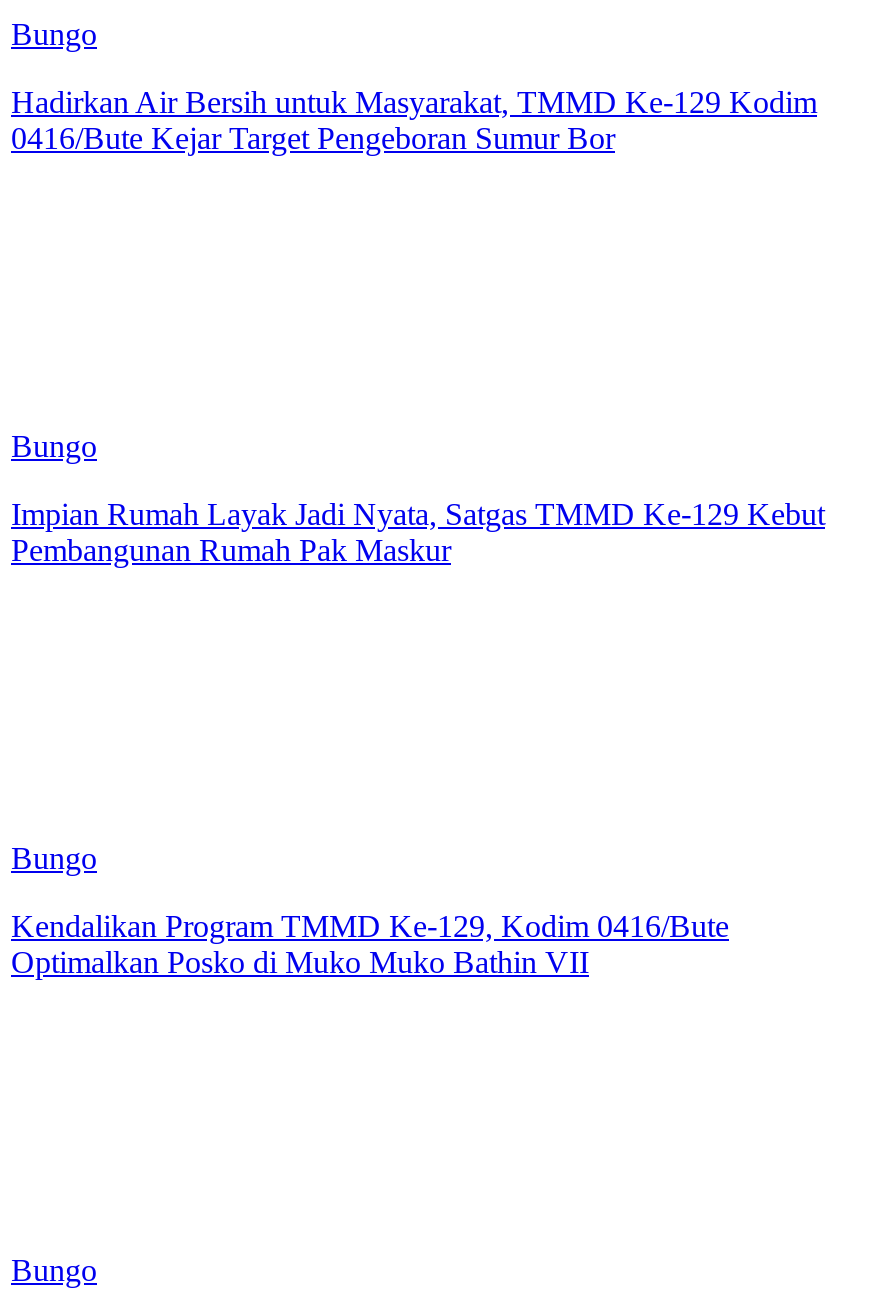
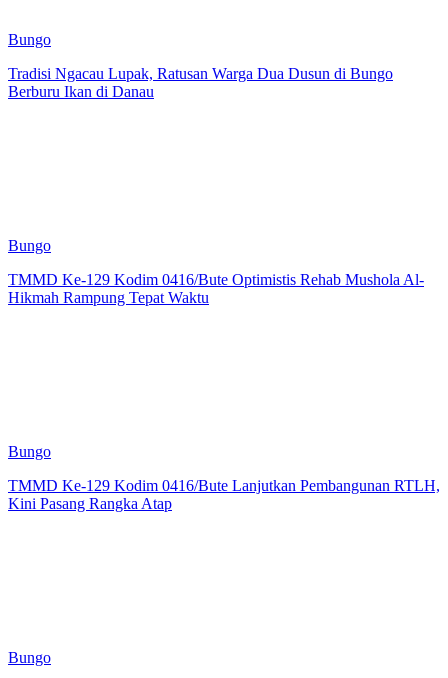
[11,85,817,155] Hadirkan Air Bersih untuk Masyarakat, TMMD Ke-129 Kodim | 0416/Bute Kejar Target Pengeboran Sumur Bor -> [8,65,393,100] Tradisi Ngacau Lupak, Ratusan Warga Dua Dusun di Bungo | Berburu Ikan di Danau
[11,497,825,567] Impian Rumah Layak Jadi Nyata, Satgas TMMD Ke-129 Kebut | Pembangunan Rumah Pak Maskur -> [8,271,424,306] TMMD Ke-129 Kodim 0416/Bute Optimistis Rehab Mushola Al- | Hikmah Rampung Tepat Waktu
[11,909,729,979] Kendalikan Program TMMD Ke-129, Kodim 0416/Bute | Optimalkan Posko di Muko Muko Bathin VII -> [8,477,440,512] TMMD Ke-129 Kodim 0416/Bute Lanjutkan Pembangunan RTLH, | Kini Pasang Rangka Atap

